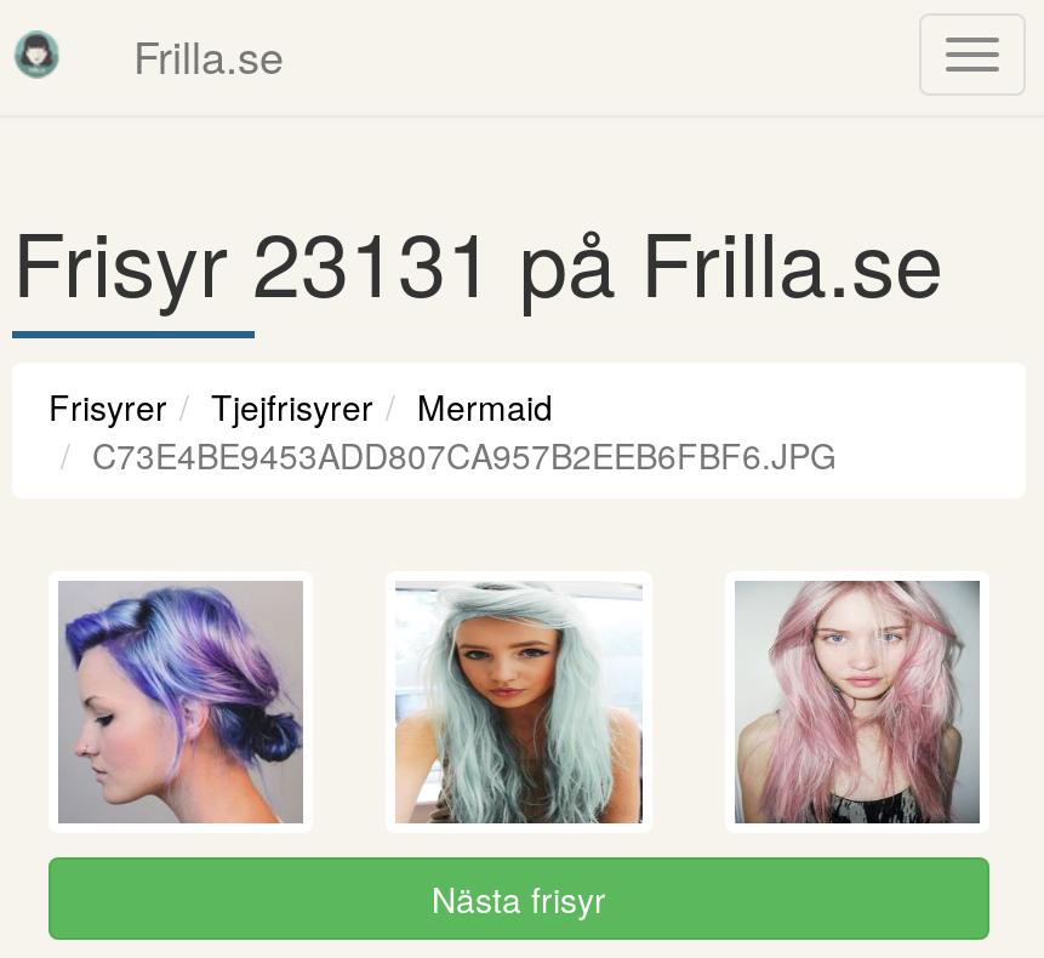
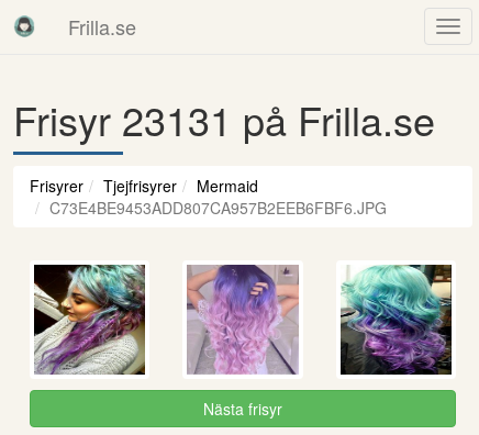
[58,581,306,826] [image] -> [33,264,146,376] [image]
[395,581,645,826] [image] -> [186,264,300,376] [image]
[735,578,982,826] [image] -> [339,264,453,376] [image]

